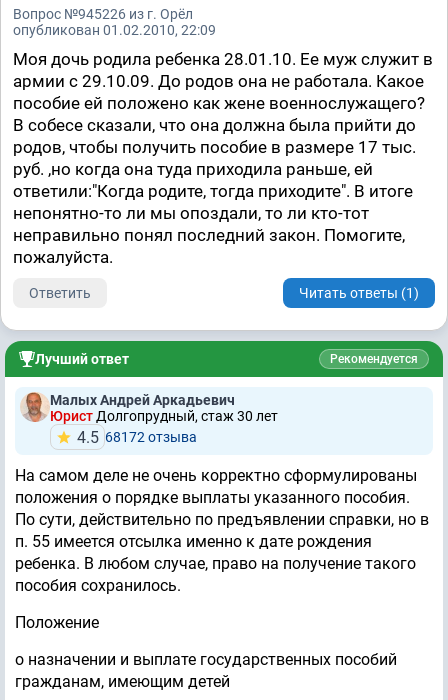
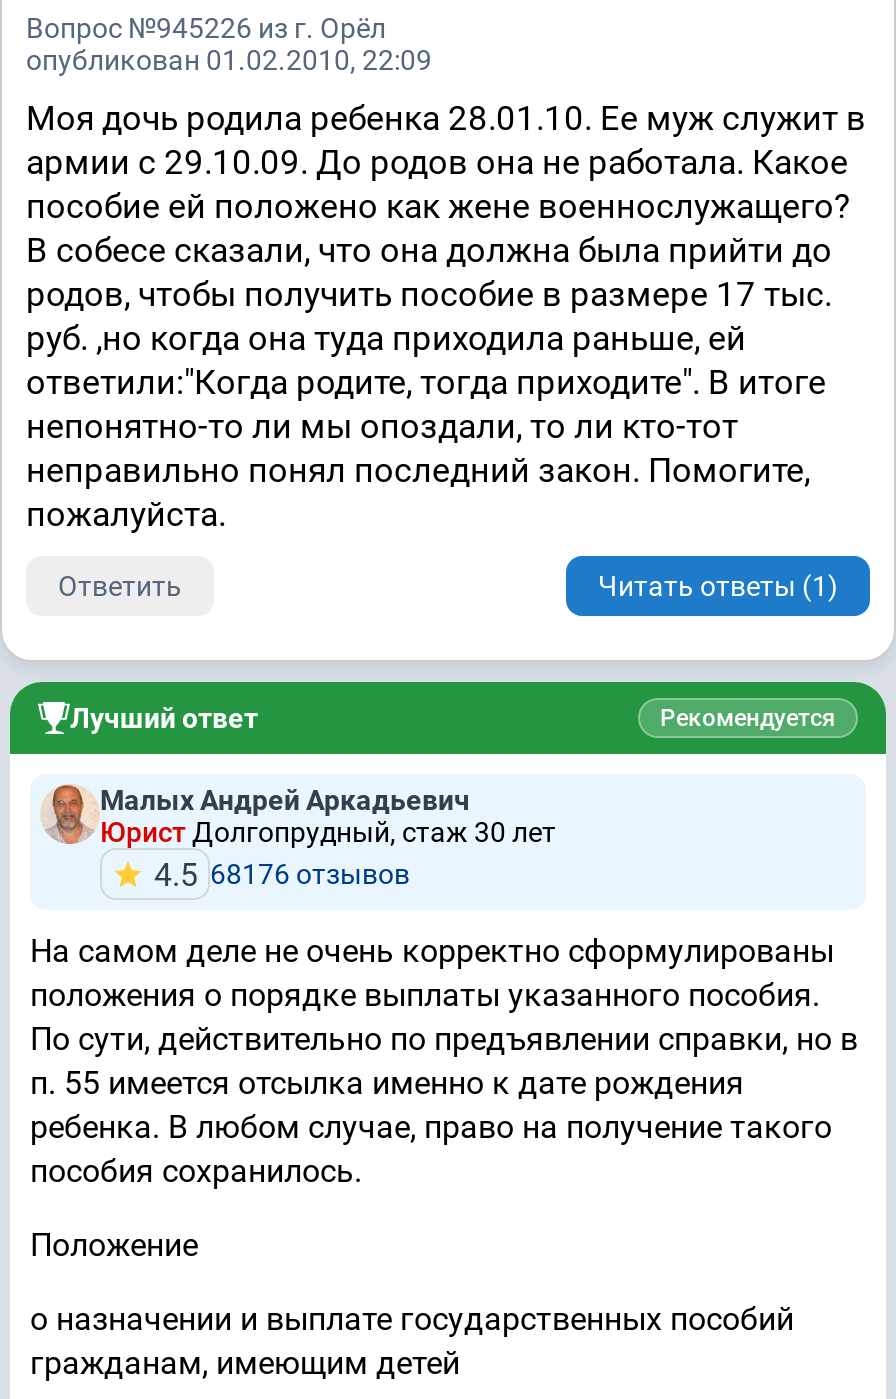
[77,427,197,446] 4.5 68172 отзывa -> [154,855,410,893] 4.5 68176 отзывов

